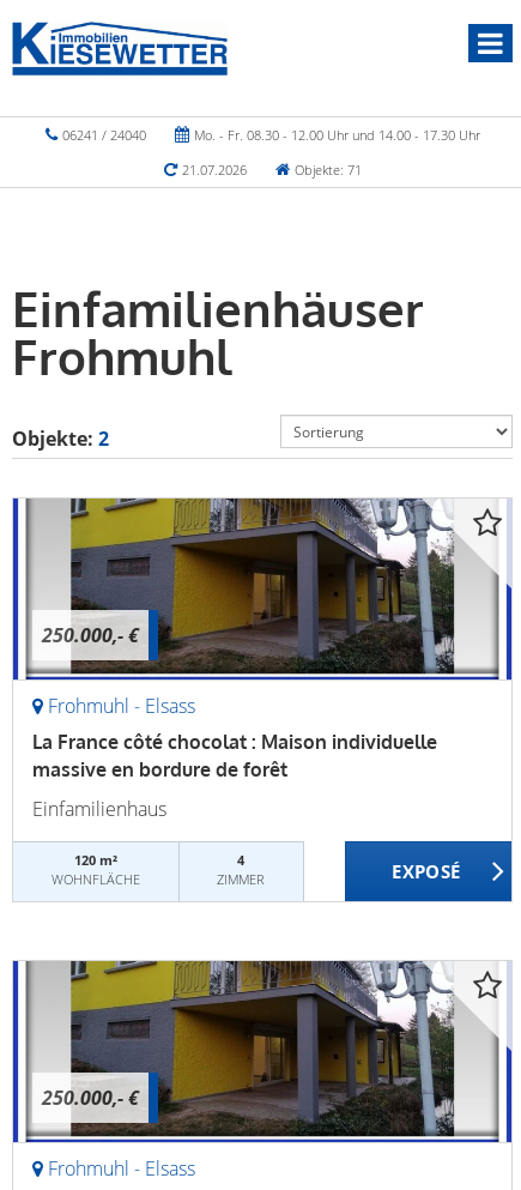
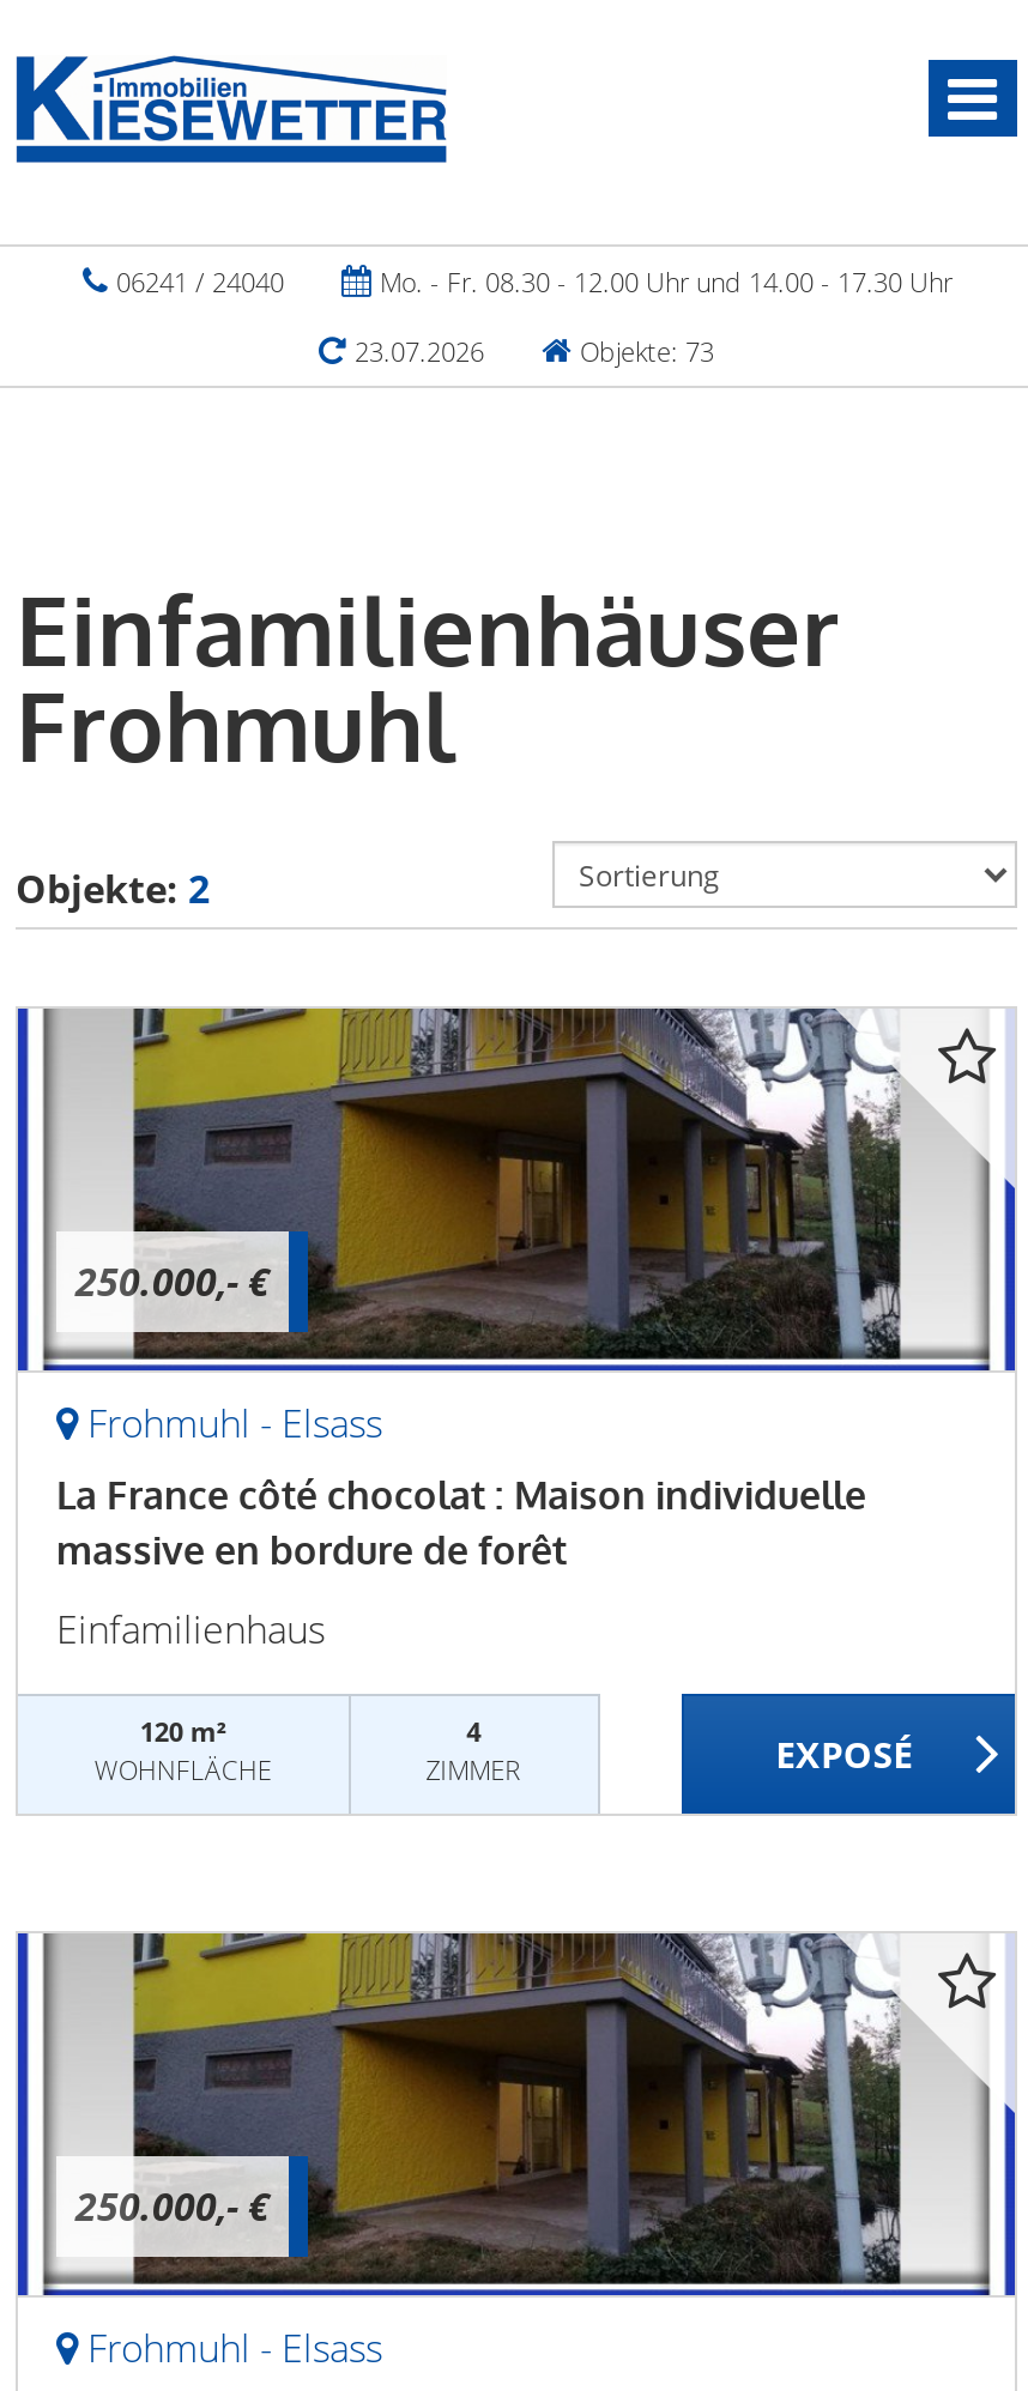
[178,161,246,179] 21.07.2026 -> [347,333,484,369] 23.07.2026
[290,161,361,179] Objekte: 71 -> [573,333,714,369] Objekte: 73

